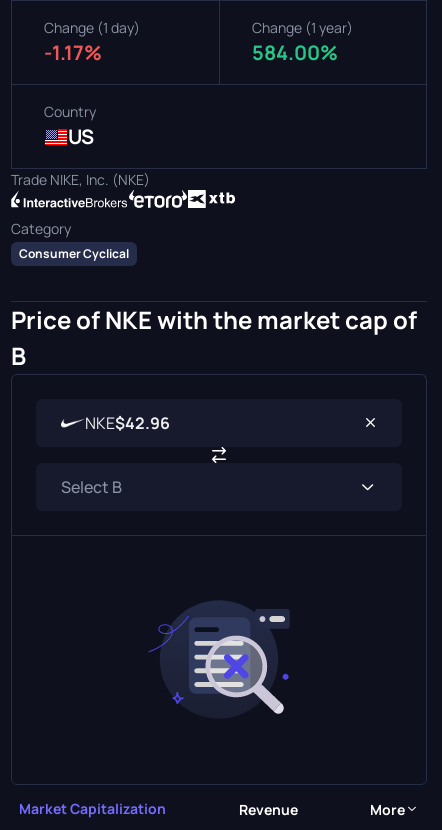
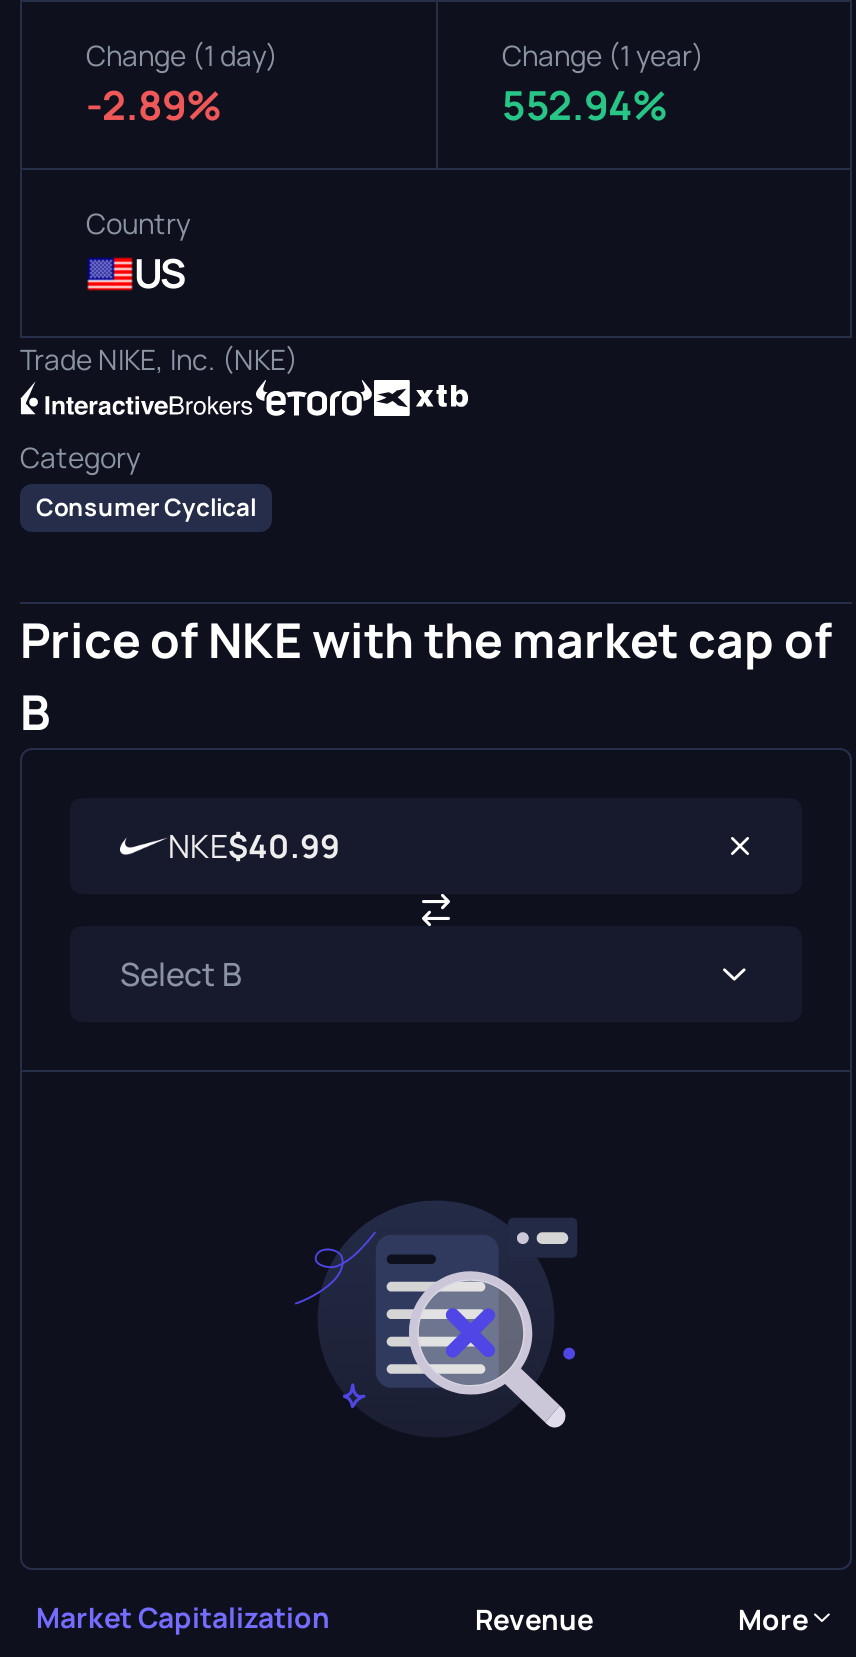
[44,39,102,66] -1.17% -> [86,78,222,132] -2.89%
[252,39,338,66] 584.00% -> [502,78,668,132] 552.94%
[85,412,170,434] NKE$42.96 -> [168,824,340,868] NKE$40.99

